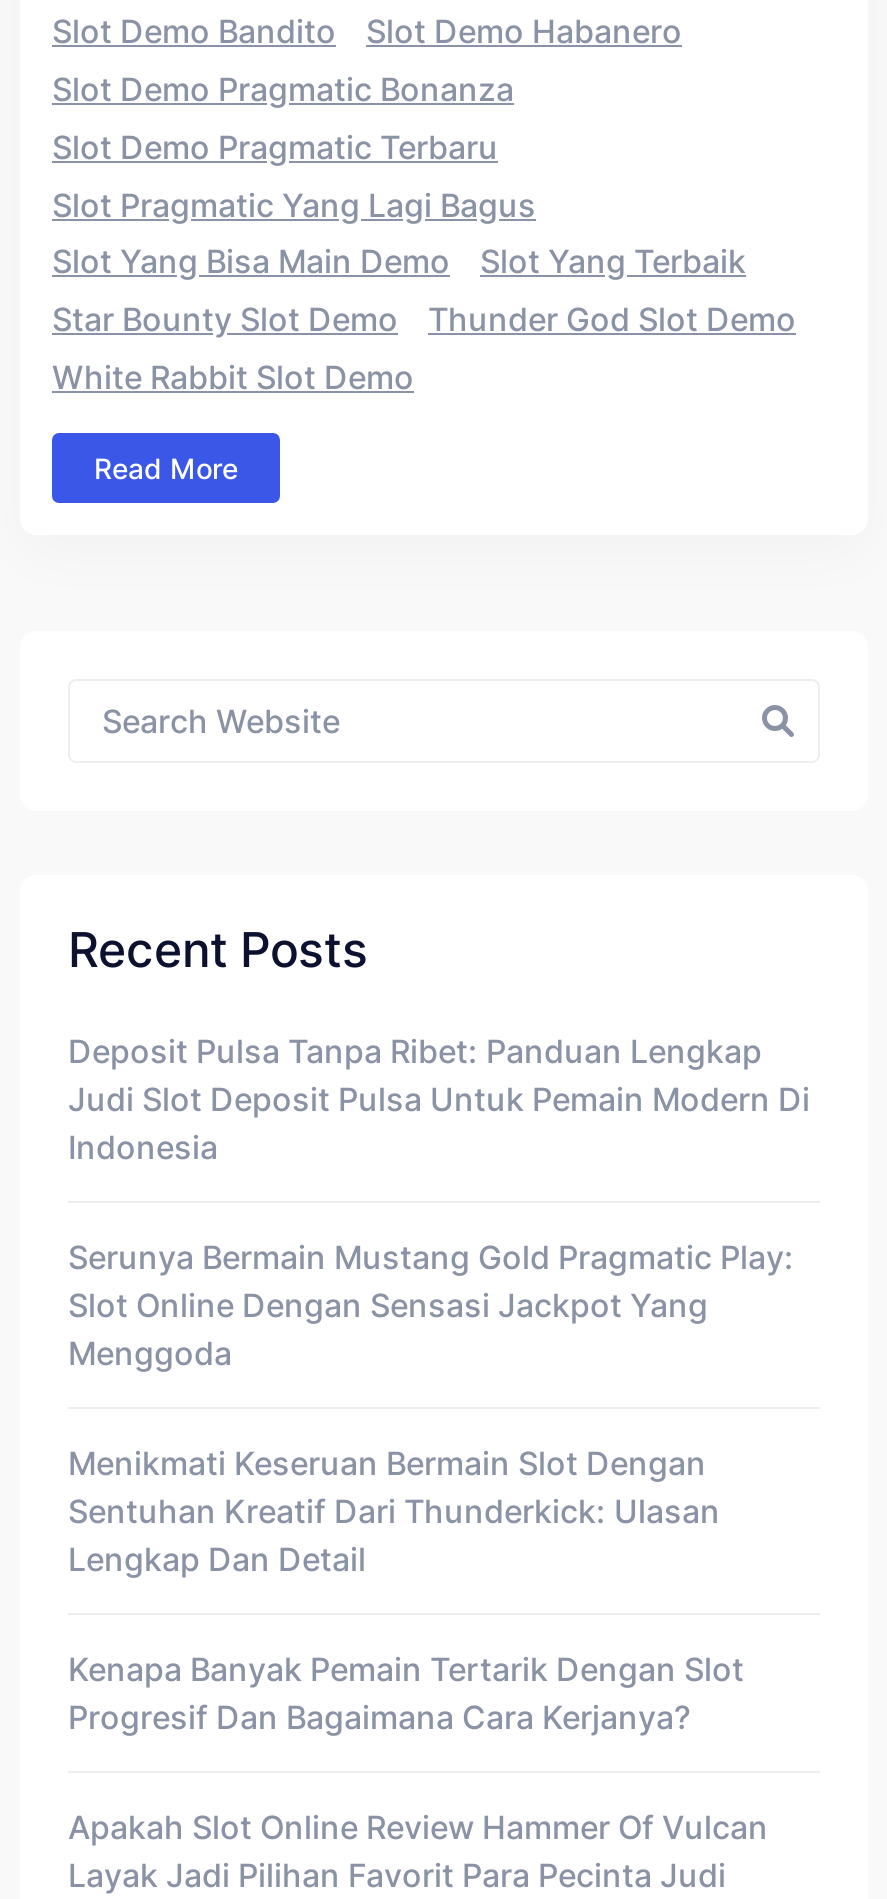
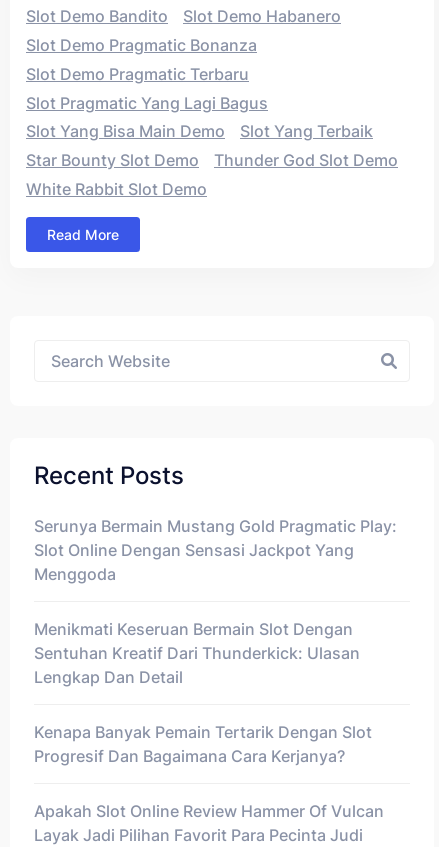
[68,1030,810,1166] Deposit Pulsa Tanpa Ribet: Panduan Lengkap | Judi Slot Deposit Pulsa Untuk Pemain Modern Di | Indonesia -> none

